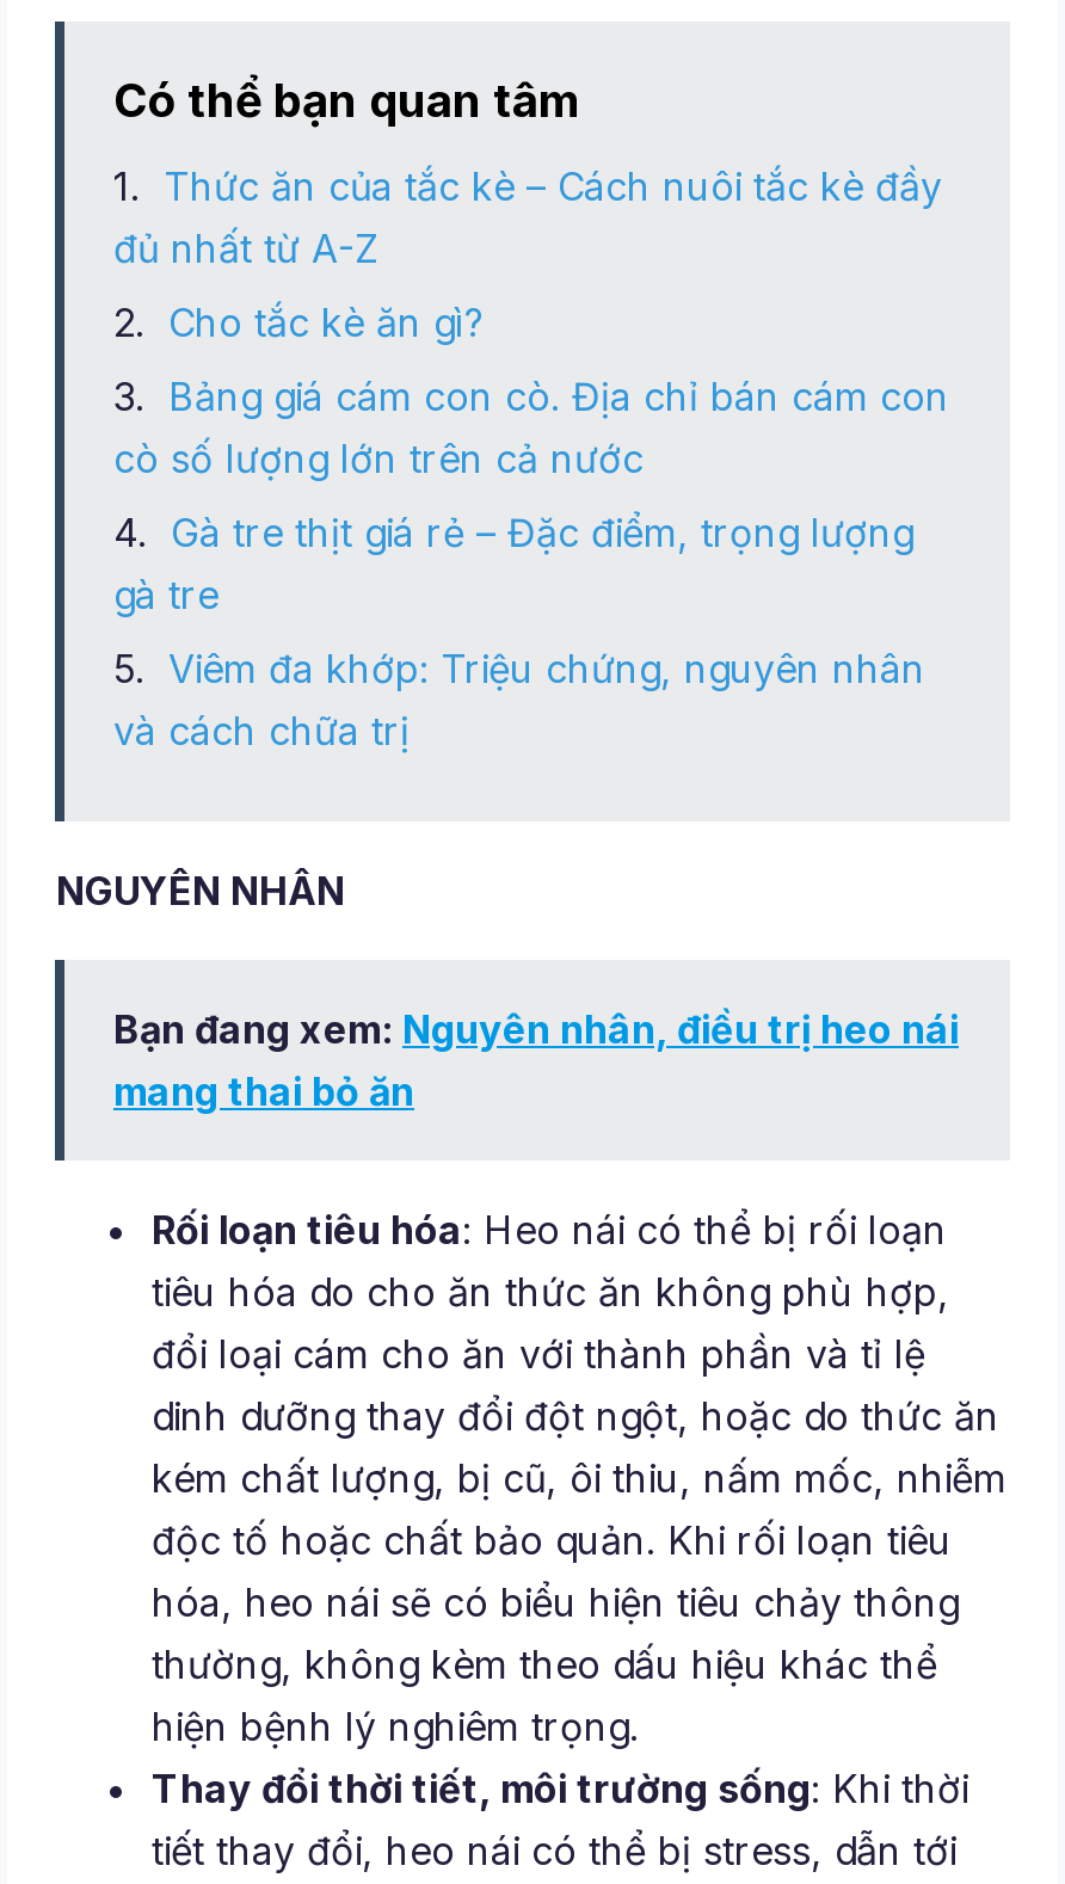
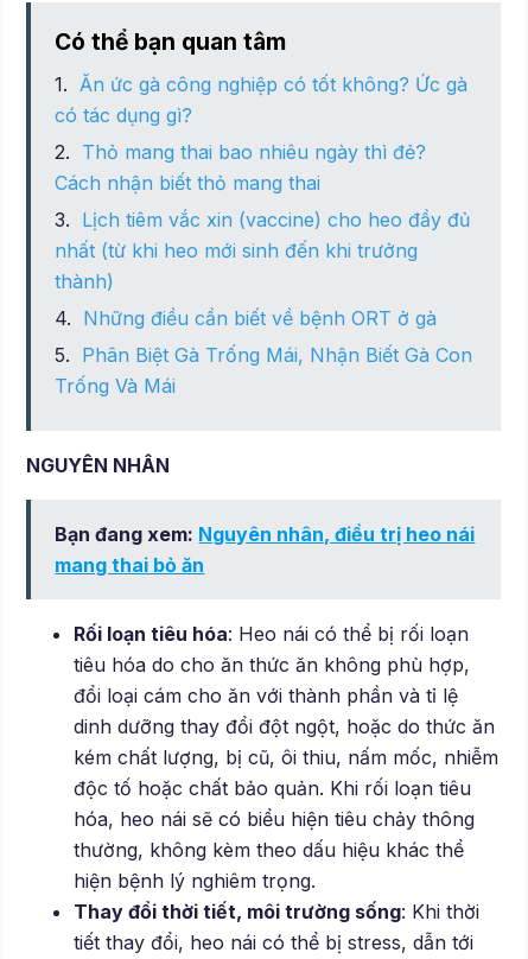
[113,163,942,272] Thức ăn của tắc kè – Cách nuôi tắc kè đầy | đủ nhất từ A-Z -> [55,73,468,127] Ăn ức gà công nghiệp có tốt không? Ức gà | có tác dụng gì?
[168,299,486,346] Cho tắc kè ăn gì? -> [55,140,427,195] Thỏ mang thai bao nhiêu ngày thì đẻ? | Cách nhận biết thỏ mang thai
[113,373,949,483] Bảng giá cám con cò. Địa chỉ bán cám con | cò số lượng lớn trên cả nước -> [55,208,470,293] Lịch tiêm vắc xin (vaccine) cho heo đầy đủ | nhất (từ khi heo mới sinh đến khi trưởng | thành)
[113,509,913,619] Gà tre thịt giá rẻ – Đặc điểm, trọng lượng | gà tre -> [84,306,437,330] Những điều cần biết về bệnh ORT ở gà
[113,645,925,755] Viêm đa khớp: Triệu chứng, nguyên nhân | và cách chữa trị -> [55,343,473,398] Phân Biệt Gà Trống Mái, Nhận Biết Gà Con | Trống Và Mái

